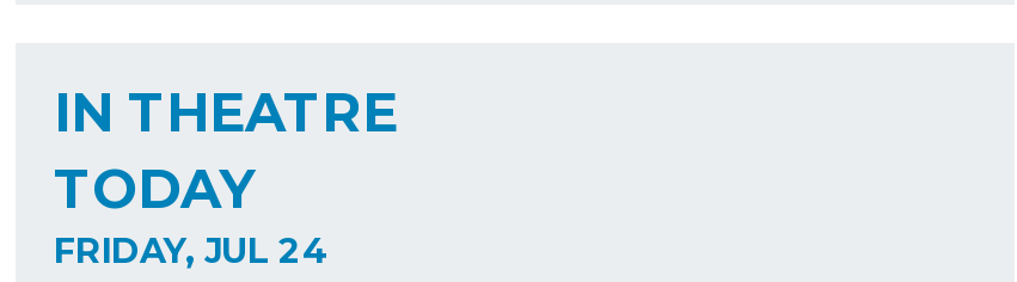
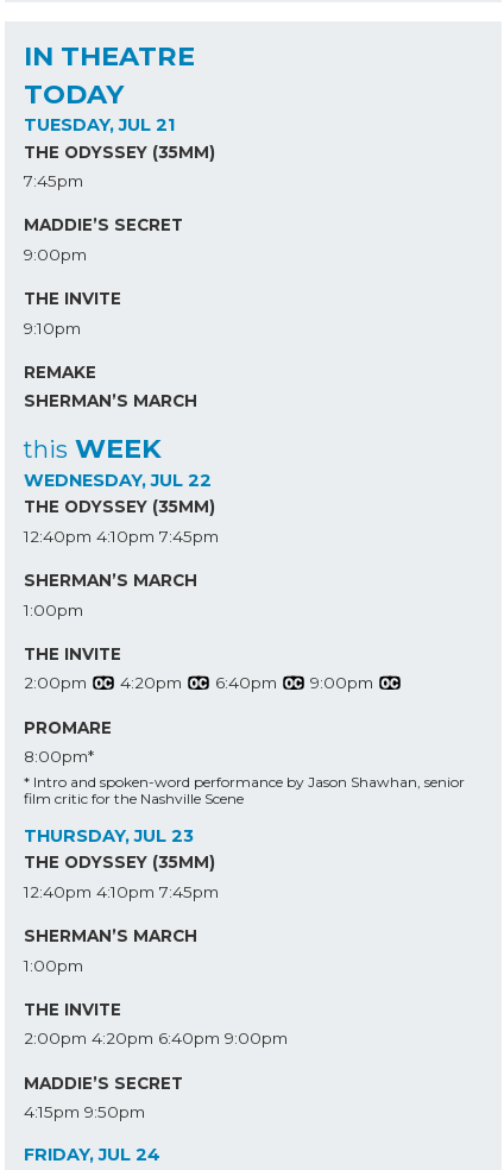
none -> [24,114,465,1121] TUESDAY, JUL 21 | THE ODYSSEY (35MM) | 7:45pm | MADDIE’S SECRET | 9:00pm | THE INVITE | 9:10pm | REMAKE | SHERMAN’S MARCH | this WEEK | WEDNESDAY, JUL 22 | THE ODYSSEY (35MM) | 12:40pm 4:10pm 7:45pm | SHERMAN’S MARCH | 1:00pm | THE INVITE | 2:00pm | 4:20pm | 6:40pm | 9:00pm | PROMARE | 8:00pm* | * Intro and spoken-word performance by Jason Shawhan, senior | film critic for the Nashville Scene | THURSDAY, JUL 23 | THE ODYSSEY (35MM) | 12:40pm 4:10pm 7:45pm | SHERMAN’S MARCH | 1:00pm | THE INVITE | 2:00pm 4:20pm 6:40pm 9:00pm | MADDIE’S SECRET | 4:15pm 9:50pm

